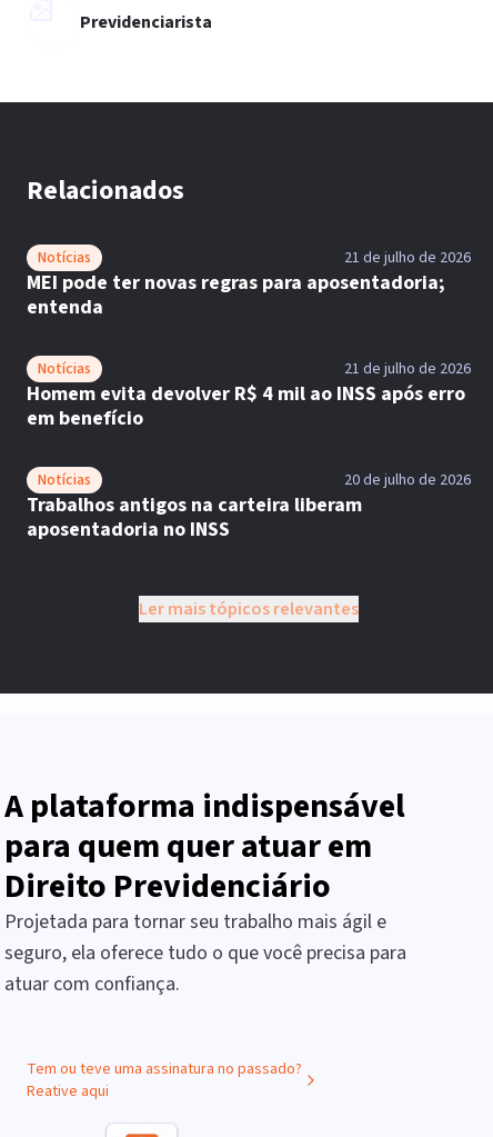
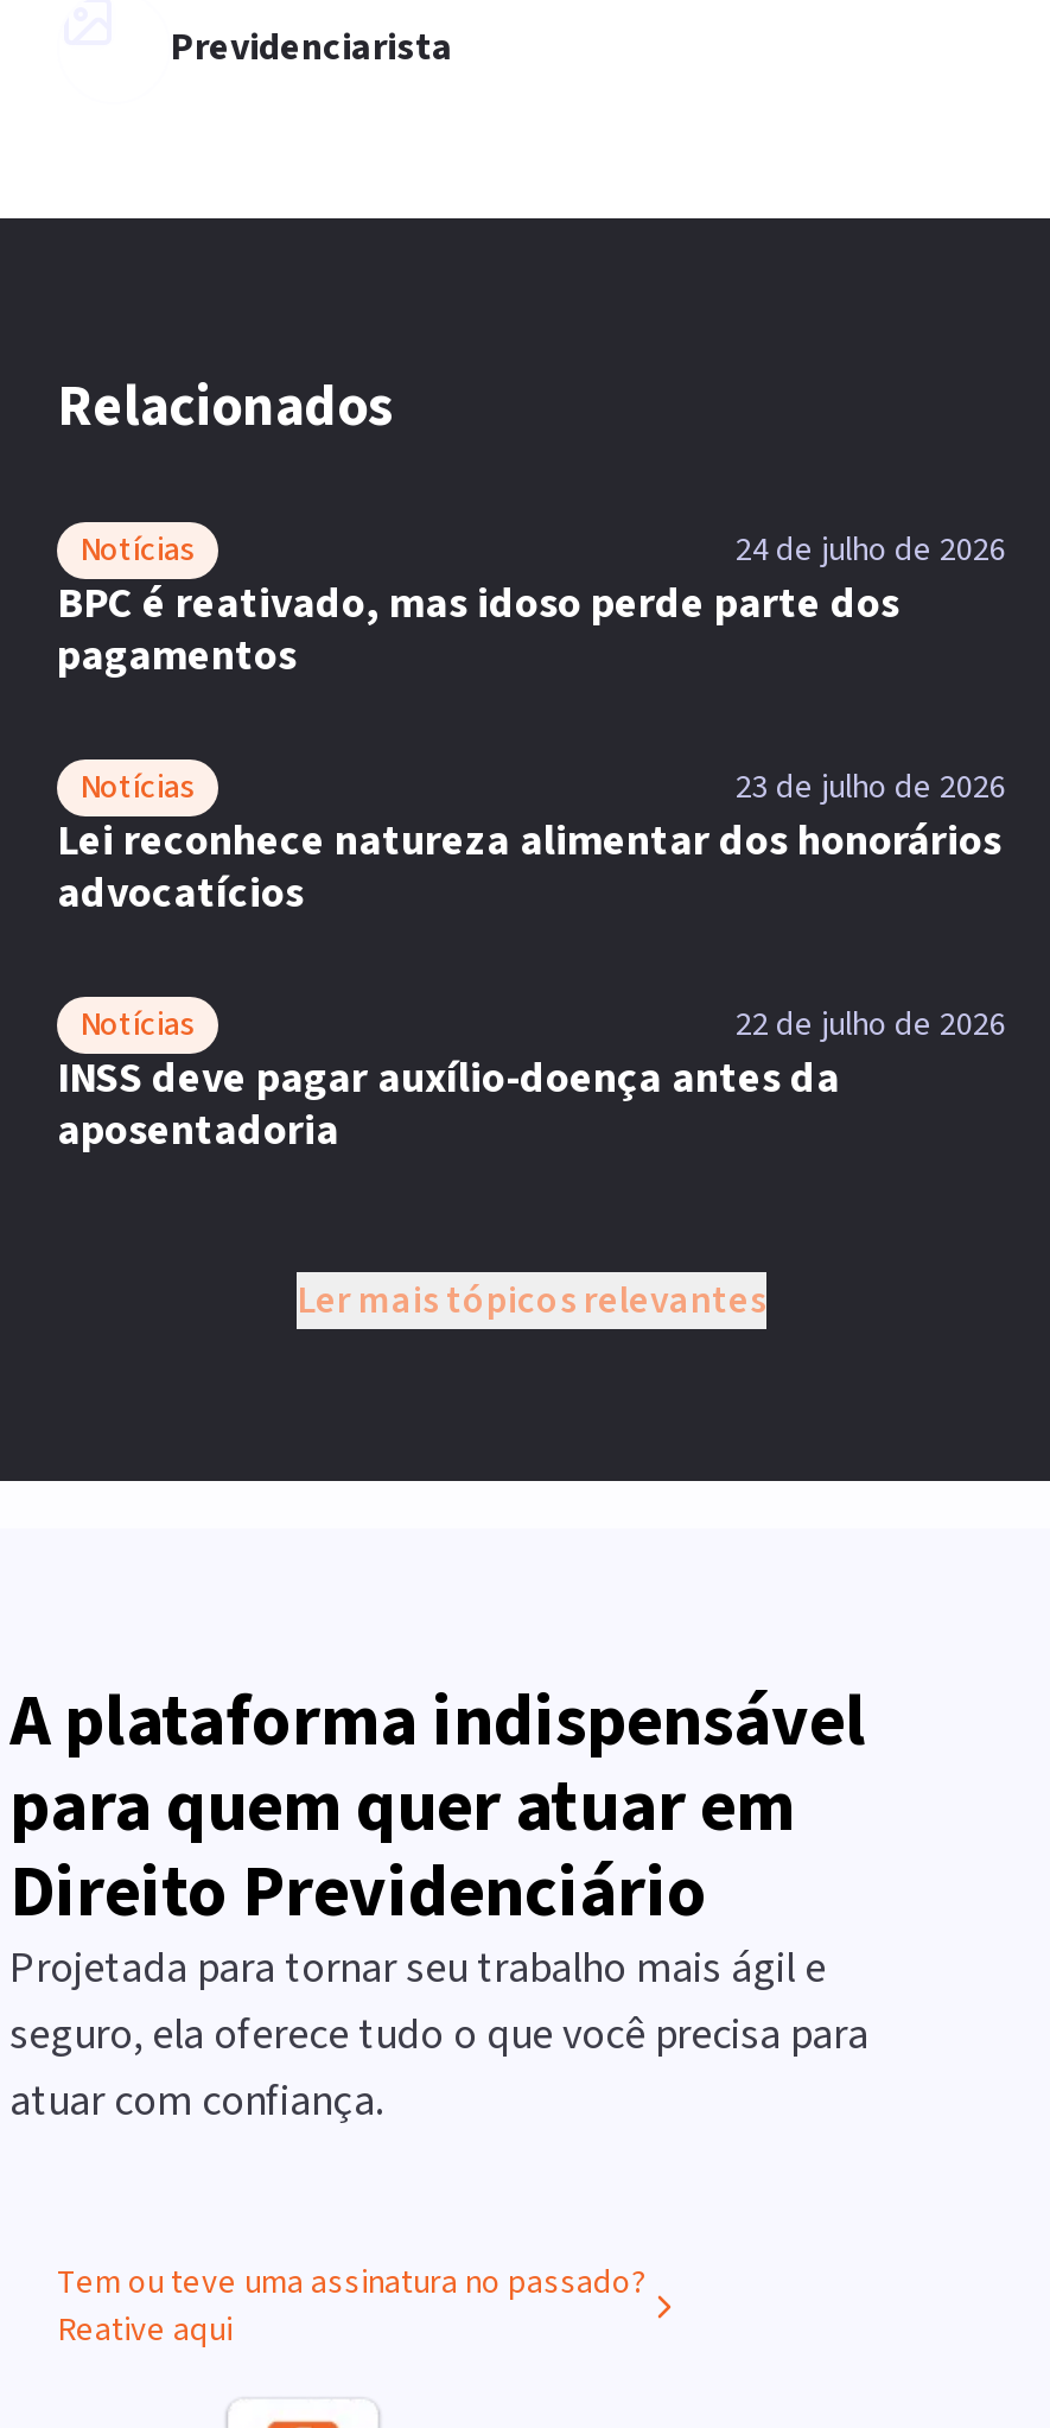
[27,247,471,321] 21 de julho de 2026 | MEI pode ter novas regras para aposentadoria; | entenda -> [57,527,1006,686] 24 de julho de 2026 | BPC é reativado, mas idoso perde parte dos | pagamentos
[27,358,471,432] 21 de julho de 2026 | Homem evita devolver R$ 4 mil ao INSS após erro | em benefício -> [57,764,1006,923] 23 de julho de 2026 | Lei reconhece natureza alimentar dos honorários | advocatícios
[27,469,471,543] 20 de julho de 2026 | Trabalhos antigos na carteira liberam | aposentadoria no INSS -> [57,1002,1006,1161] 22 de julho de 2026 | INSS deve pagar auxílio-doença antes da | aposentadoria

